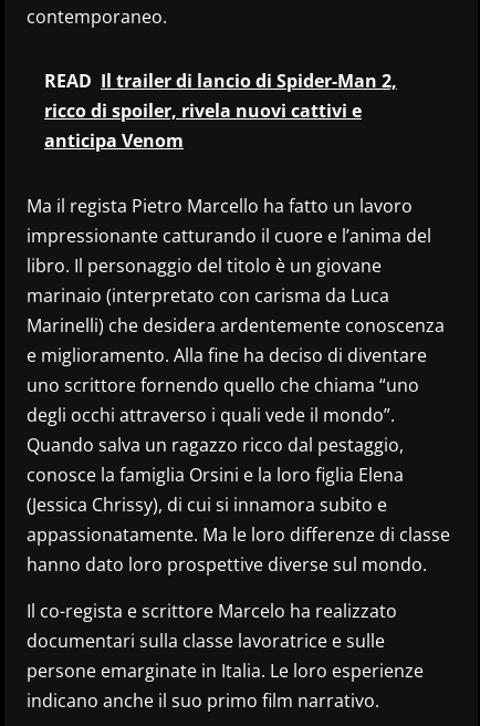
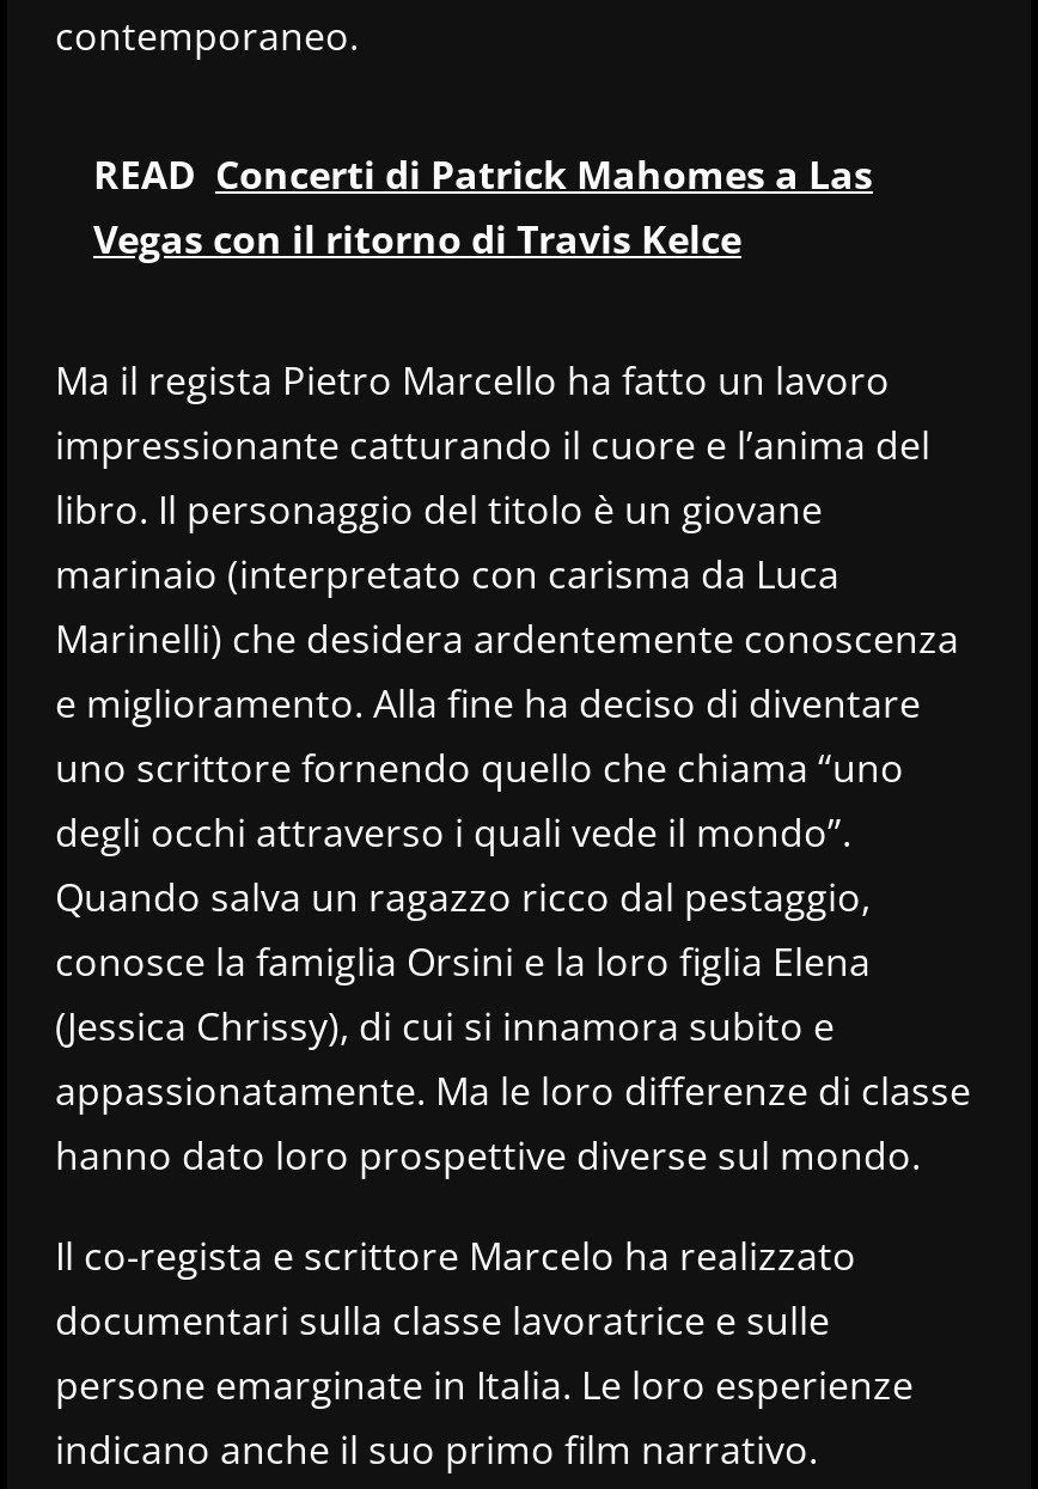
[44,69,397,153] READ Il trailer di lancio di Spider-Man 2, | ricco di spoiler, rivela nuovi cattivi e | anticipa Venom -> [93,148,873,266] READ Concerti di Patrick Mahomes a Las | Vegas con il ritorno di Travis Kelce

